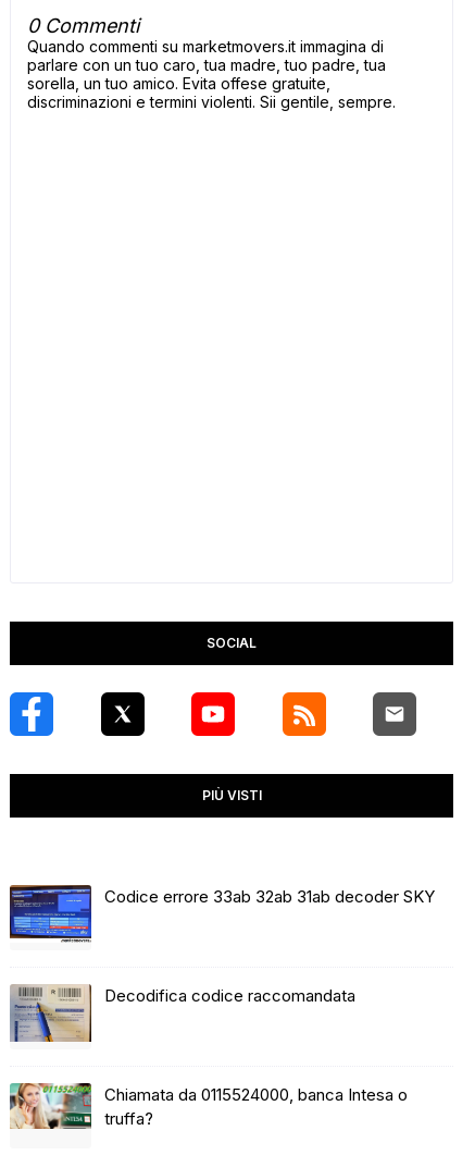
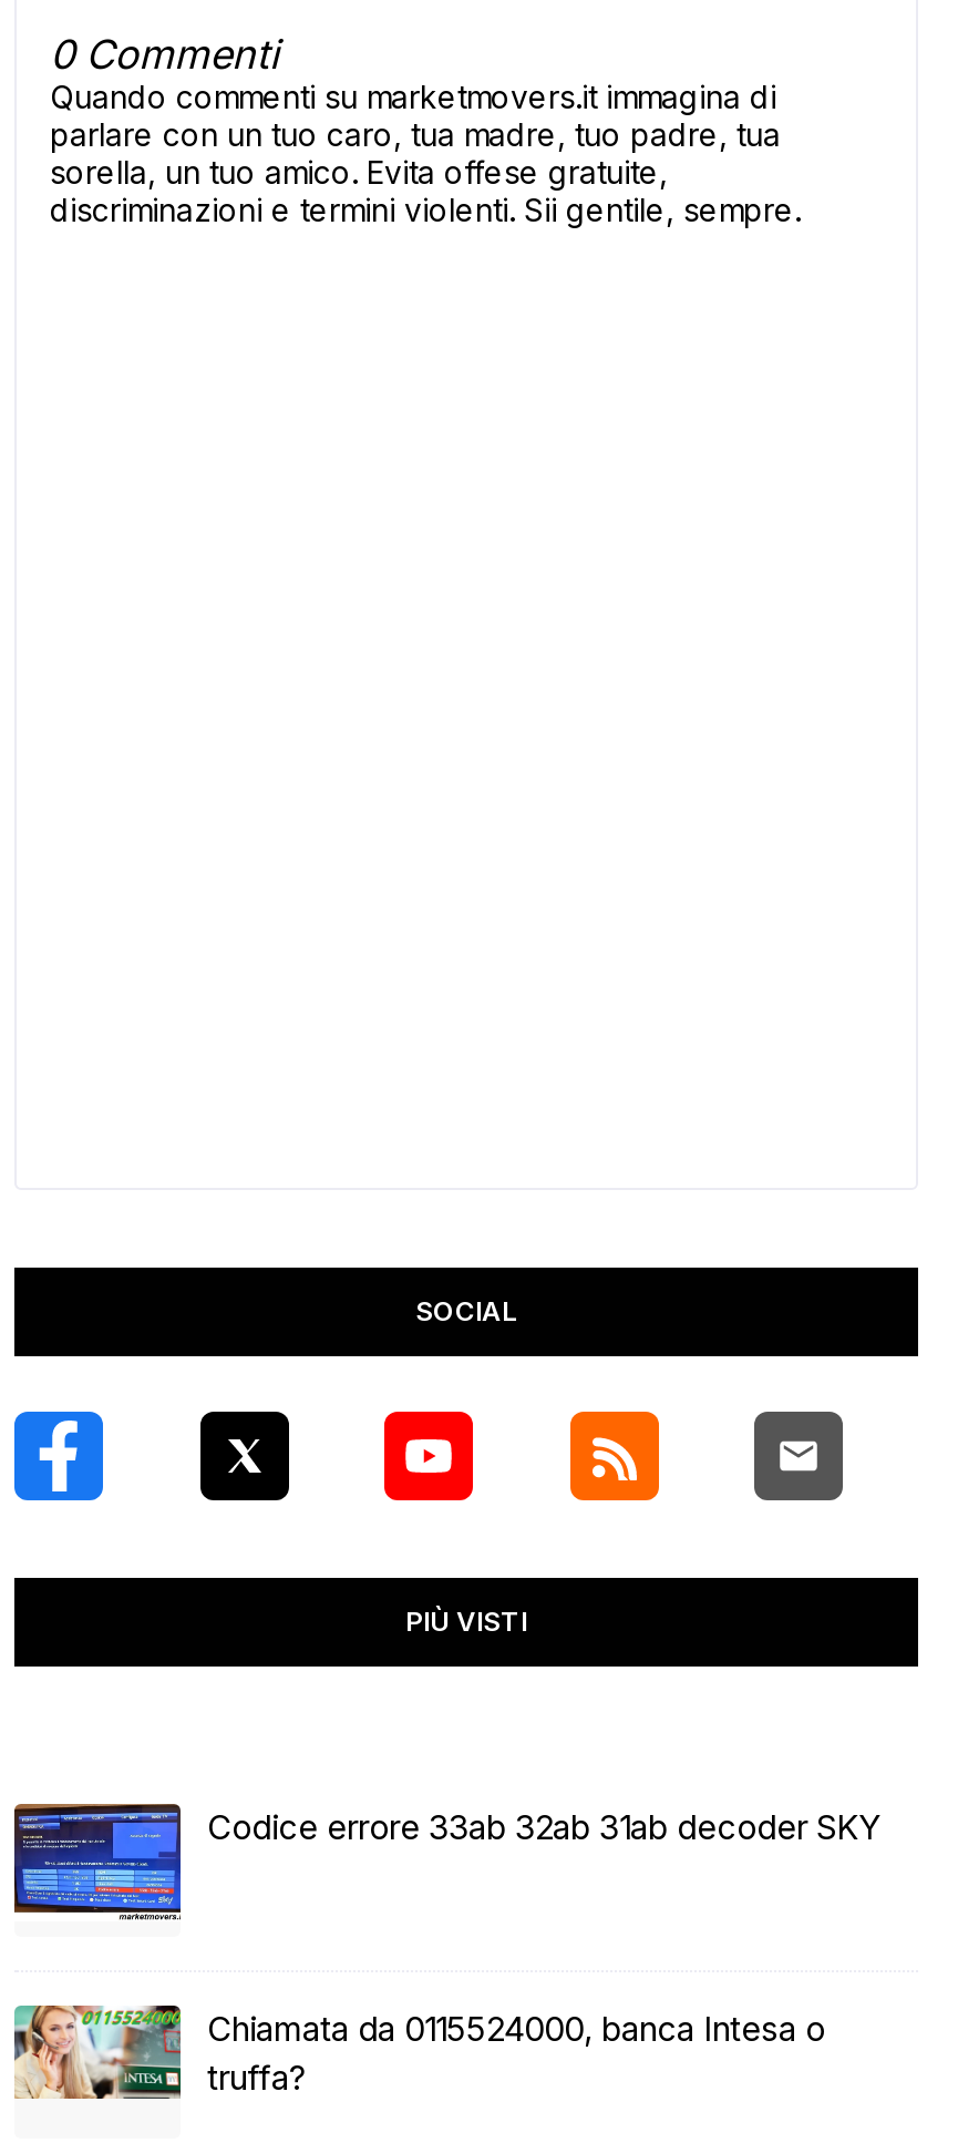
[10,984,355,1043] [image] | Decodifica codice raccomandata -> none

